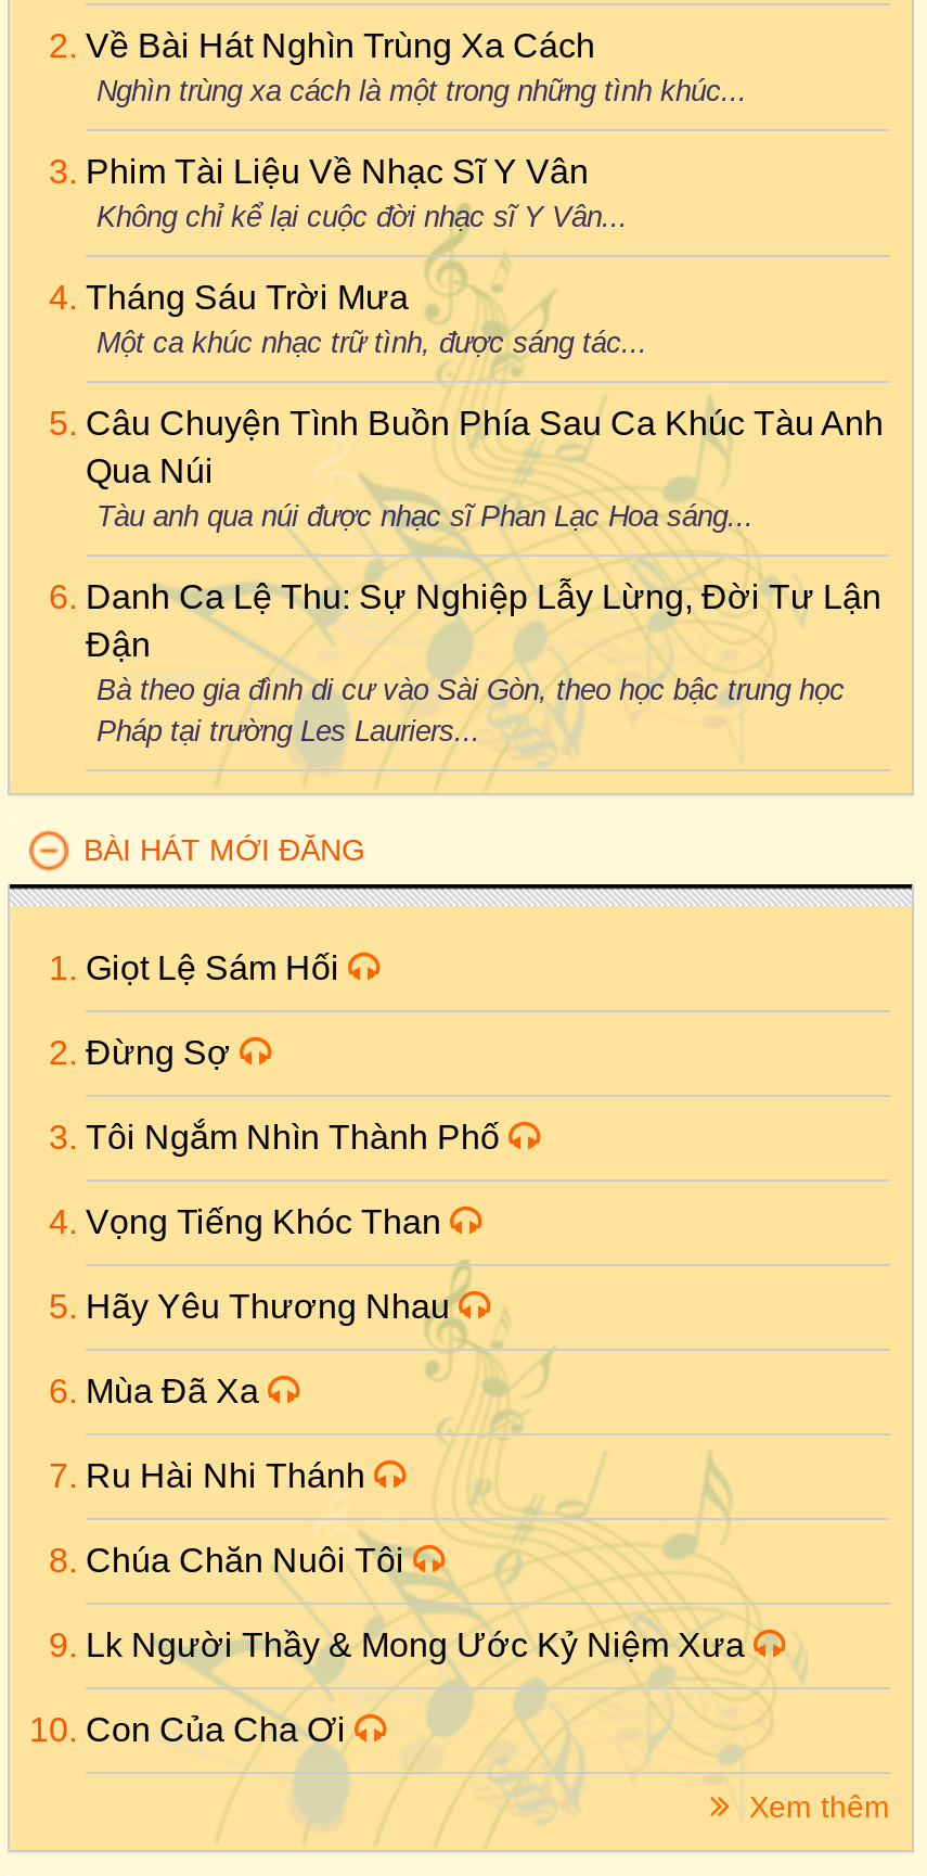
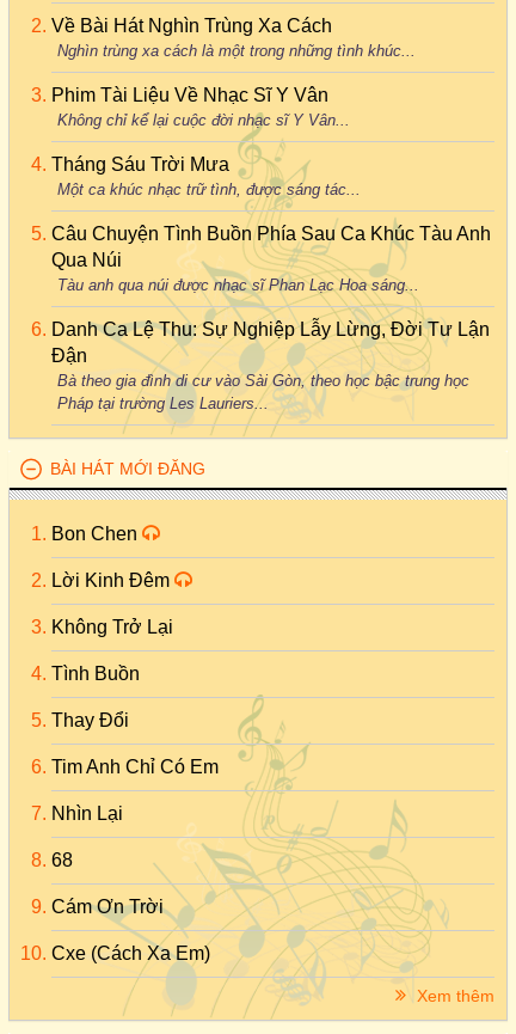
[86,949,348,986] Giọt Lệ Sám Hối -> [51,524,142,544] Bon Chen
[86,1034,240,1071] Đừng Sợ -> [51,570,174,591] Lời Kinh Đêm
[86,1119,508,1156] Tôi Ngắm Nhìn Thành Phố -> [51,617,173,637] Không Trở Lại
[86,1203,450,1240] Vọng Tiếng Khóc Than -> [51,663,140,684] Tình Buồn
[86,1288,459,1325] Hãy Yêu Thương Nhau -> [51,710,129,730] Thay Đổi
[86,1373,268,1409] Mùa Đã Xa -> [51,757,219,777] Tim Anh Chỉ Có Em
[86,1457,374,1494] Ru Hài Nhi Thánh -> [51,803,123,824] Nhìn Lại
[86,1542,413,1579] Chúa Chăn Nuôi Tôi -> [51,850,73,870] 68
[86,1626,754,1663] Lk Người Thầy & Mong Ước Kỷ Niệm Xưa -> [51,897,164,917] Cám Ơn Trời
[86,1711,355,1748] Con Của Cha Ơi -> [51,943,210,963] Cxe (Cách Xa Em)

